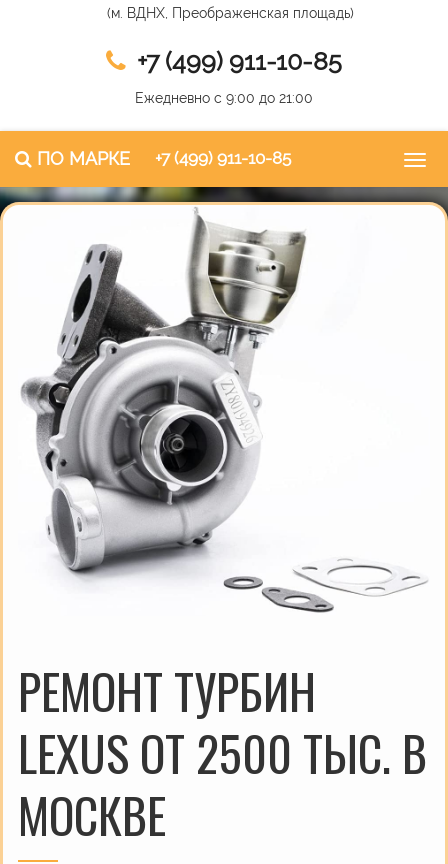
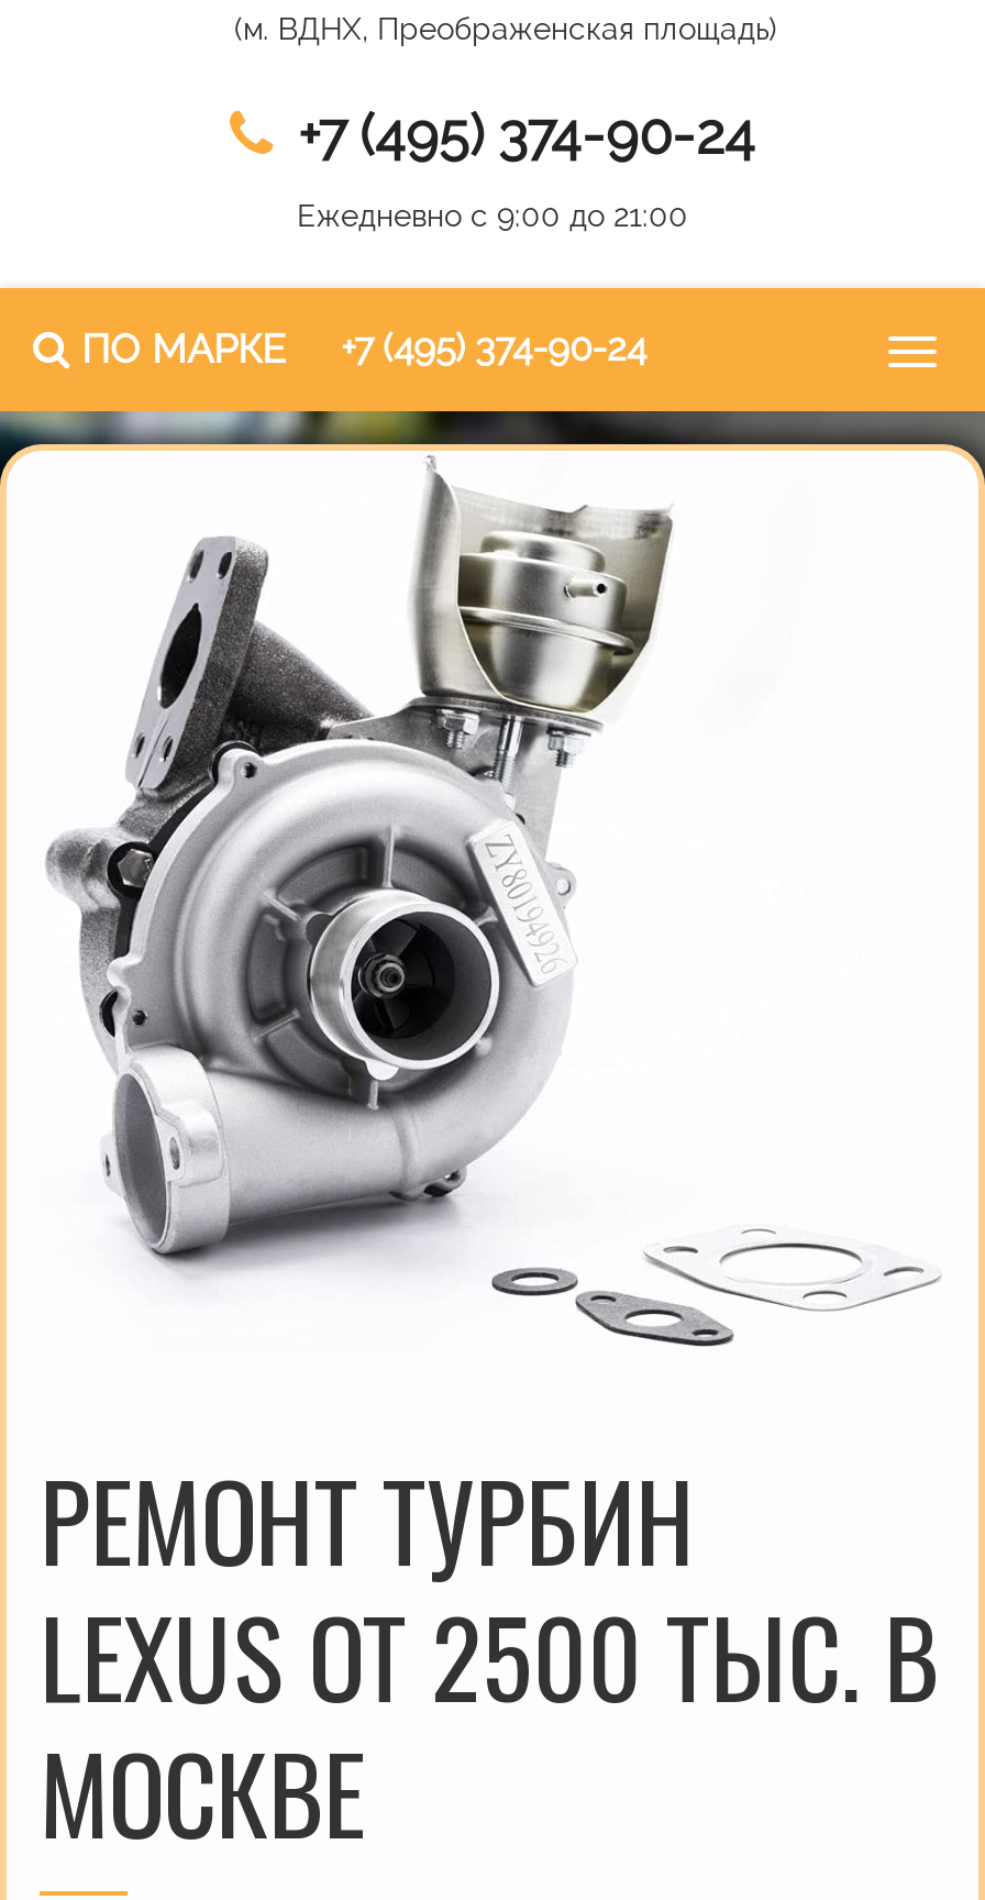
[137,46,342,76] +7 (499) 911-10-85 -> [298,100,755,166] +7 (495) 374-90-24
[32,148,291,169] ПО МАРКЕ +7 (499) 911-10-85 -> [70,325,646,371] ПО МАРКЕ +7 (495) 374-90-24

